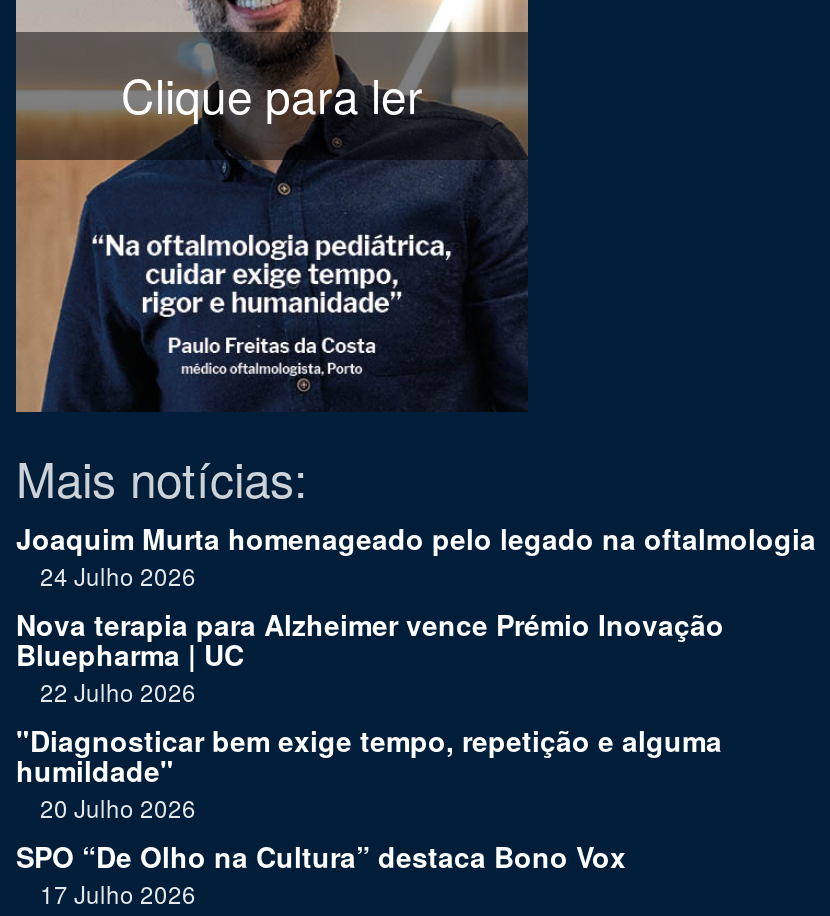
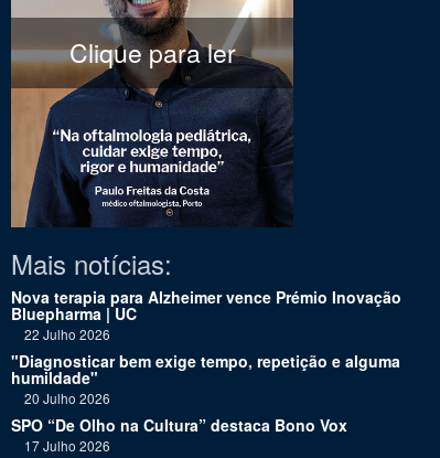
[16,518,816,592] Joaquim Murta homenageado pelo legado na oftalmologia | 24 Julho 2026 -> none

